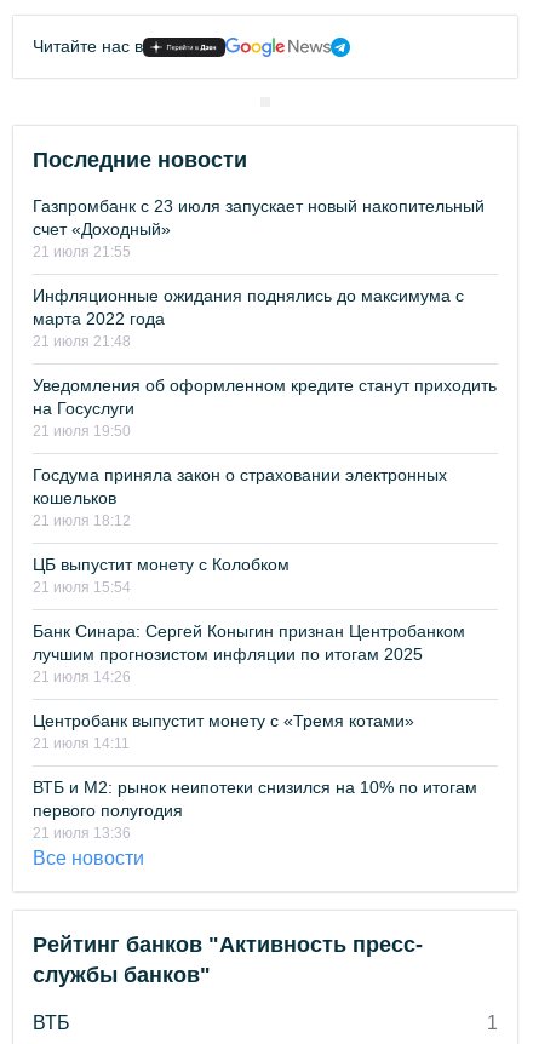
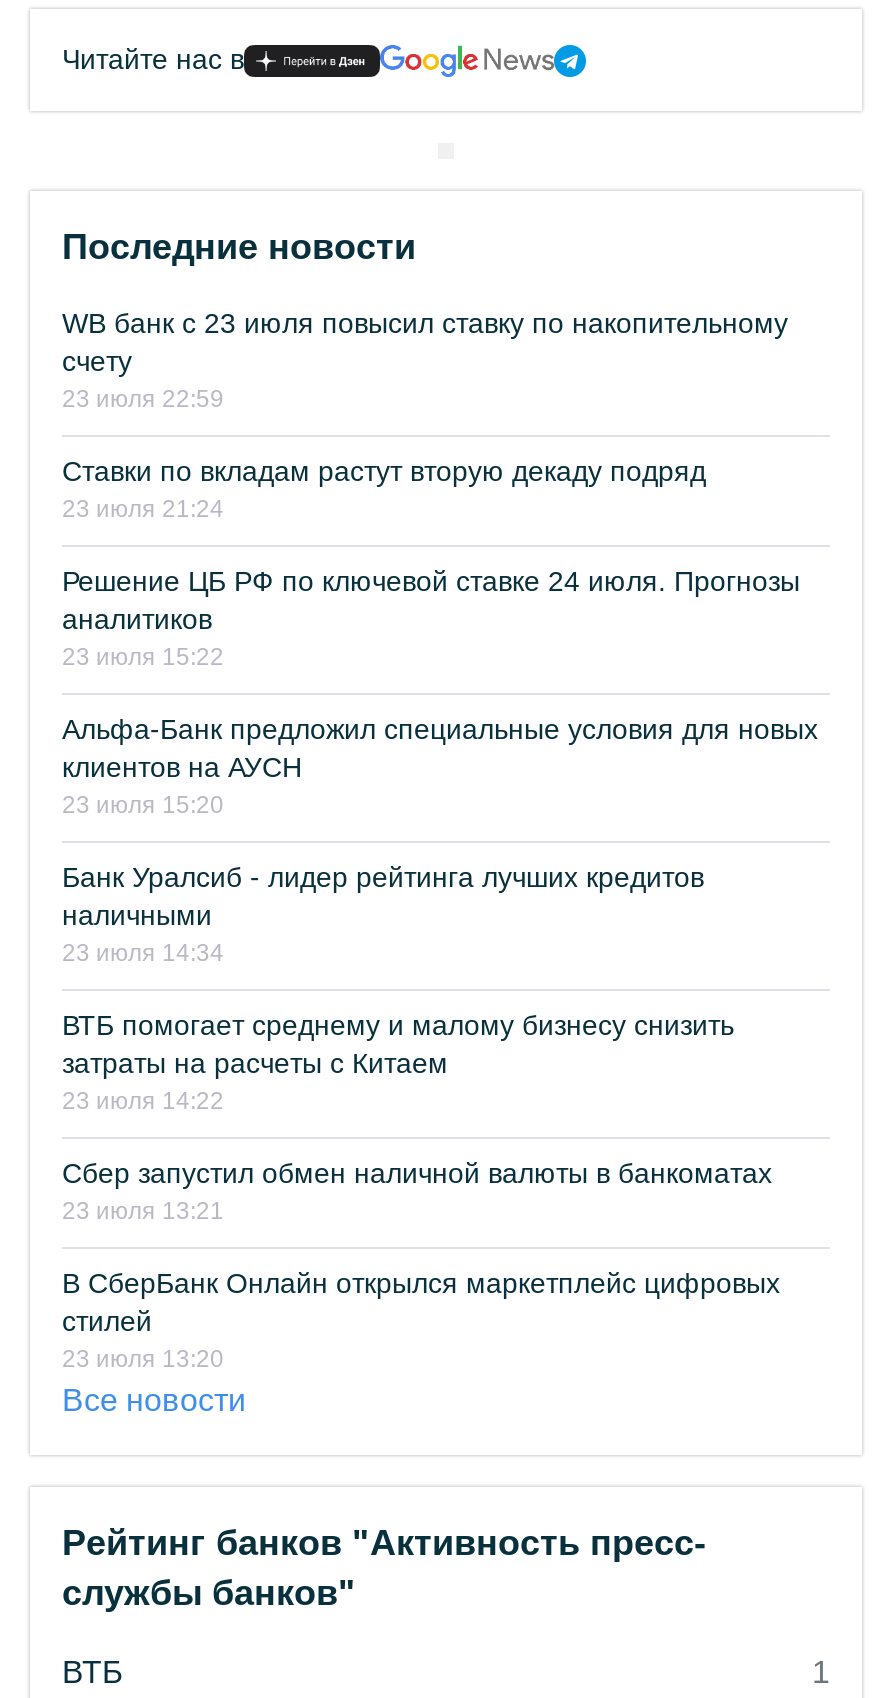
[33,196,485,260] Газпромбанк с 23 июля запускает новый накопительный | счет «Доходный» | 21 июля 21:55 -> [62,307,788,413] WB банк с 23 июля повысил ставку по накопительному | счету | 23 июля 22:59
[33,286,464,350] Инфляционные ожидания поднялись до максимума с | марта 2022 года | 21 июля 21:48 -> [62,455,706,523] Ставки по вкладам растут вторую декаду подряд | 23 июля 21:24
[33,375,497,440] Уведомления об оформленном кредите станут приходить | на Госуслуги | 21 июля 19:50 -> [62,565,800,671] Решение ЦБ РФ по ключевой ставке 24 июля. Прогнозы | аналитиков | 23 июля 15:22
[33,465,447,529] Госдума приняла закон о страховании электронных | кошельков | 21 июля 18:12 -> [62,713,818,819] Альфа-Банк предложил специальные условия для новых | клиентов на АУСН | 23 июля 15:20
[33,555,290,596] ЦБ выпустит монету с Колобком | 21 июля 15:54 -> [62,861,704,967] Банк Уралсиб - лидер рейтинга лучших кредитов | наличными | 23 июля 14:34
[33,621,465,686] Банк Синара: Сергей Коныгин признан Центробанком | лучшим прогнозистом инфляции по итогам 2025 | 21 июля 14:26 -> [62,1009,734,1115] ВТБ помогает среднему и малому бизнесу снизить | затраты на расчеты с Китаем | 23 июля 14:22
[33,711,414,752] Центробанк выпустит монету с «Тремя котами» | 21 июля 14:11 -> [62,1157,772,1225] Сбер запустил обмен наличной валюты в банкоматах | 23 июля 13:21
[33,778,477,842] ВТБ и М2: рынок неипотеки снизился на 10% по итогам | первого полугодия | 21 июля 13:36 -> [62,1267,780,1373] В СберБанк Онлайн открылся маркетплейс цифровых | стилей | 23 июля 13:20

